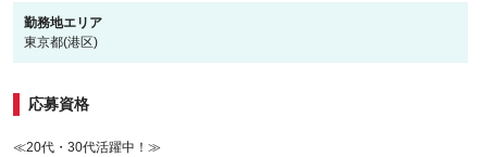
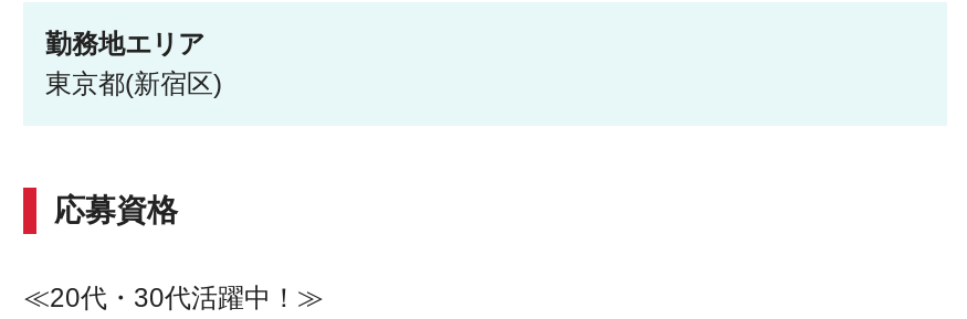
[24,35,98,50] 東京都(港区) -> [45,70,222,101] 東京都(新宿区)

